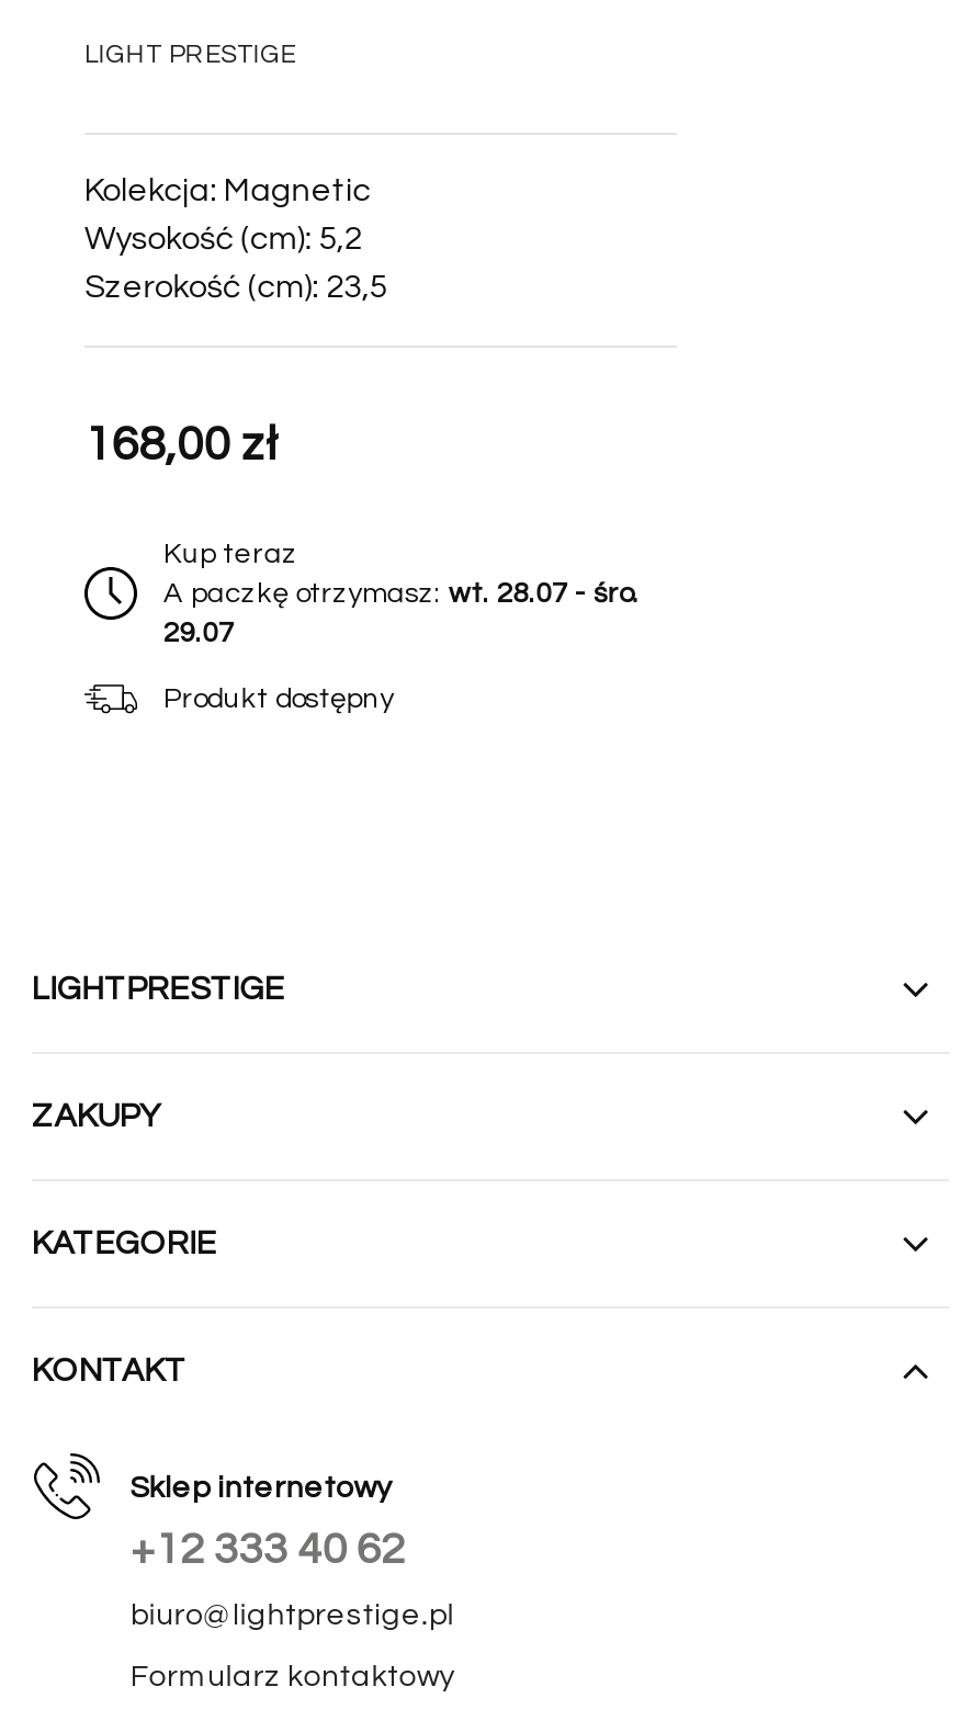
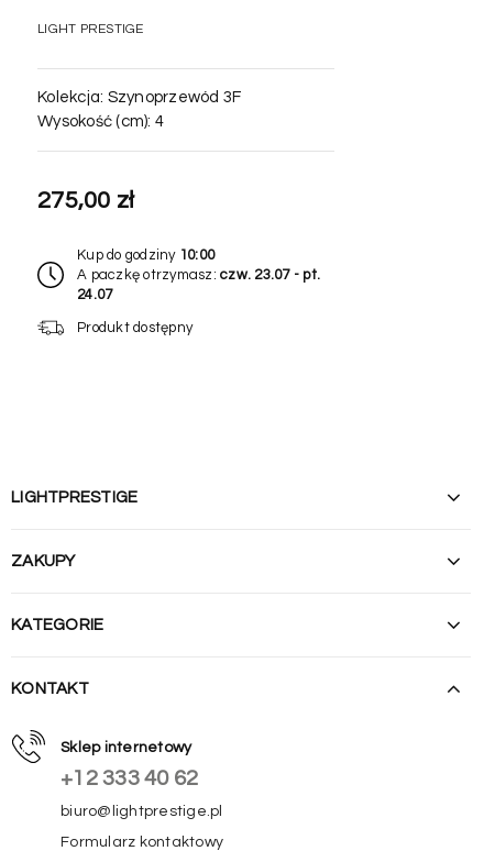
[84,174,640,648] Kolekcja: Magnetic | Wysokość (cm): 5,2 | Szerokość (cm): 23,5 | 168,00 zł | Kup teraz | A paczkę otrzymasz: wt. 28.07 - śro. | 29.07 -> [37,89,320,302] Kolekcja: Szynoprzewód 3F | Wysokość (cm): 4 | 275,00 zł | Kup do godziny 10:00 | A paczkę otrzymasz: czw. 23.07 - pt. | 24.07
moved [163,683,394,714] -> [77,320,193,335]: Produkt dostępny

